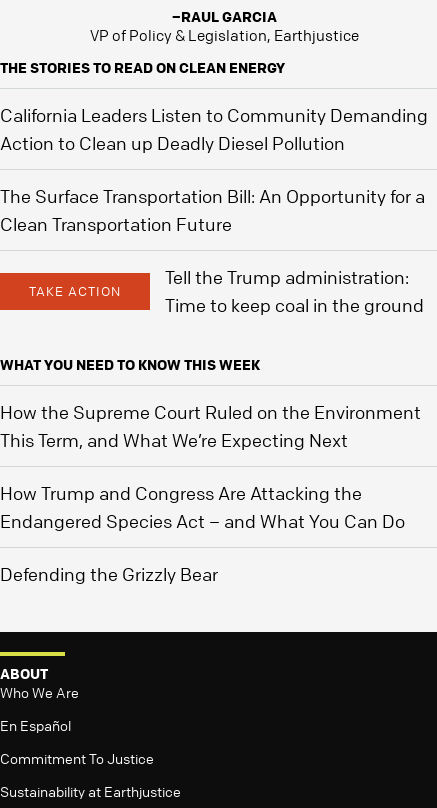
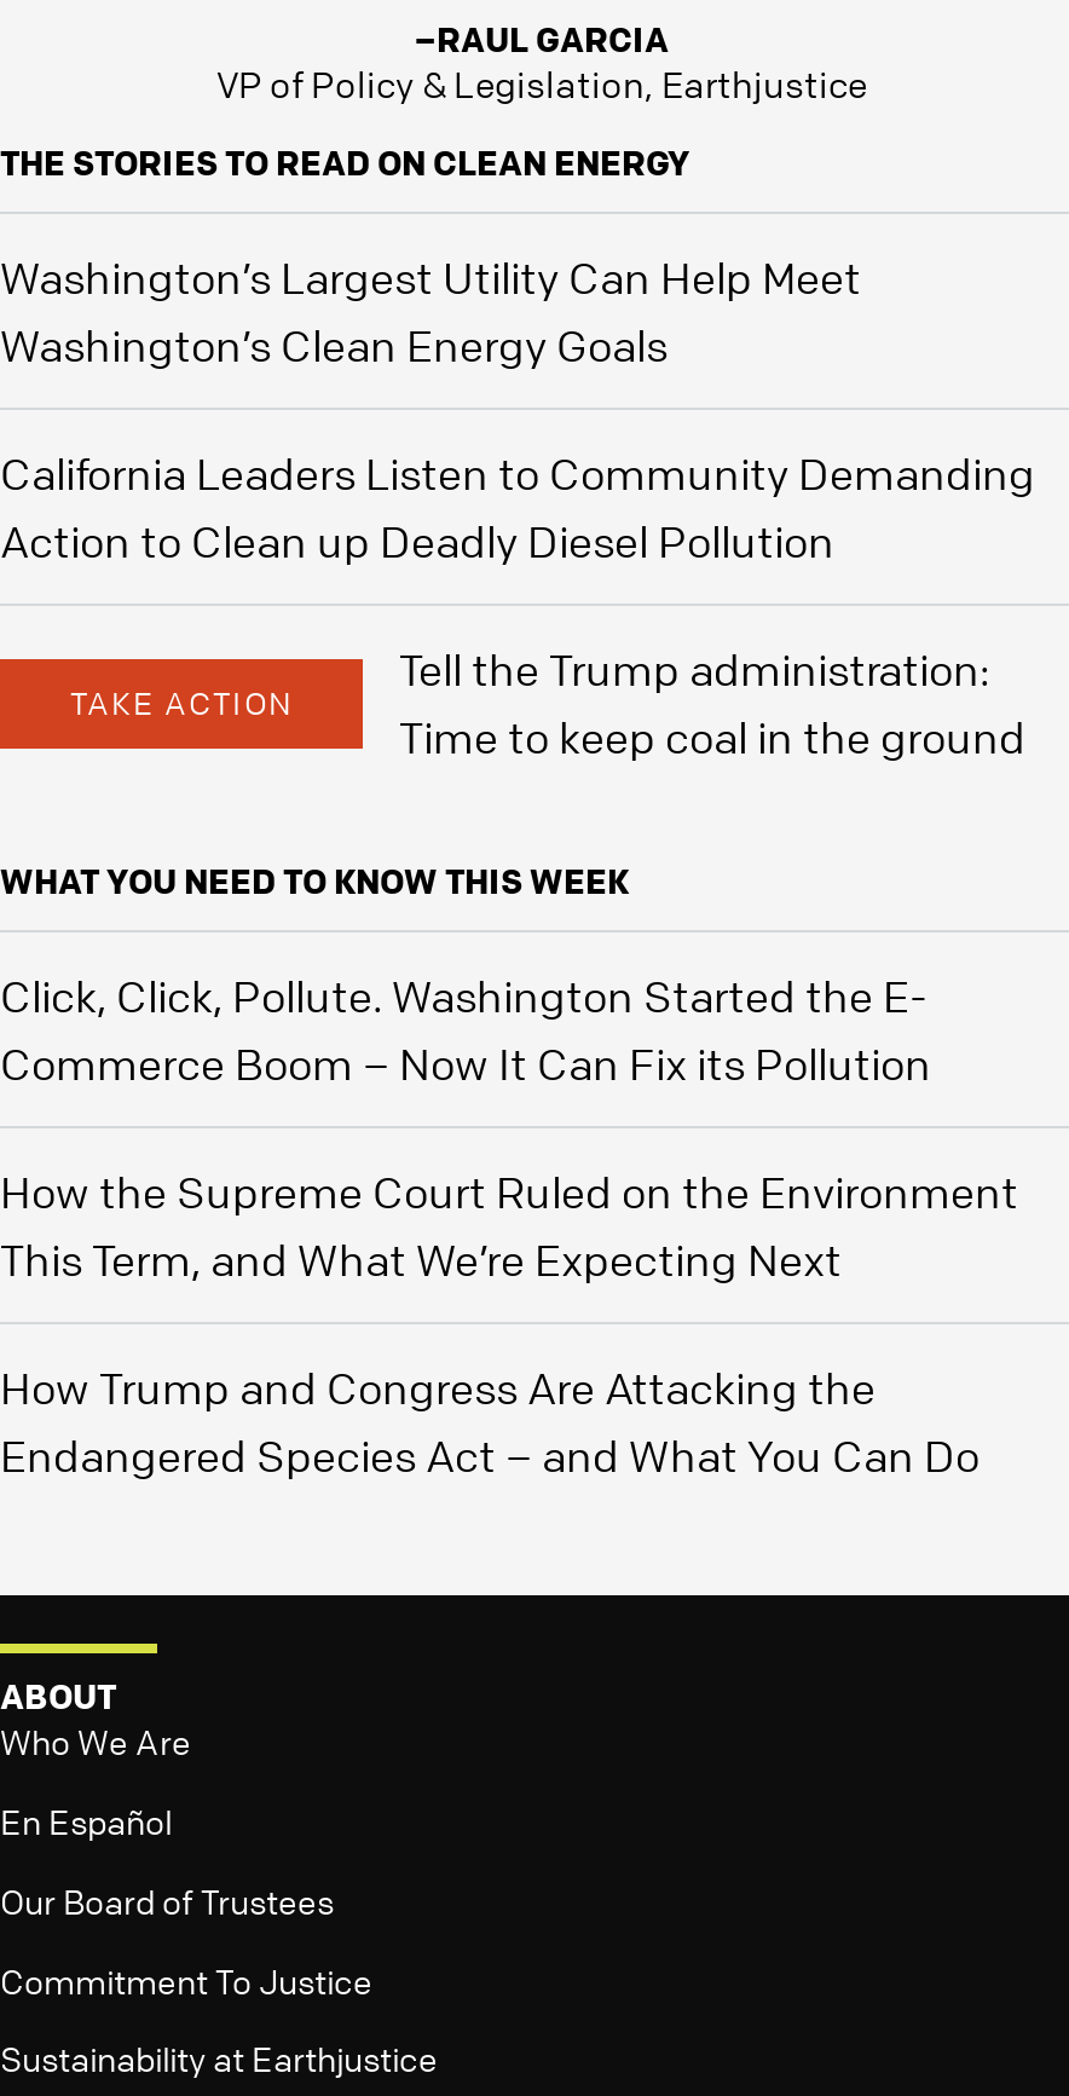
none -> [0,250,861,371] Washington’s Largest Utility Can Help Meet | Washington’s Clean Energy Goals
moved [0,104,428,154] -> [0,446,1035,567]: California Leaders Listen to Community Demanding | Action to Clean up Deadly Diesel Pollution
[0,185,425,235] The Surface Transportation Bill: An Opportunity for a | Clean Transportation Future -> none
none -> [0,969,931,1090] Click, Click, Pollute. Washington Started the E- | Commerce Boom – Now It Can Fix its Pollution
moved [0,401,421,532] -> [0,1165,1018,1482]: How the Supreme Court Ruled on the Environment | This Term, and What We’re Expecting Next | How Trump and Congress Are Attacking the | Endangered Species Act – and What You Can Do
[0,563,218,585] Defending the Grizzly Bear -> none
none -> [0,1878,334,1921] Our Board of Trustees

